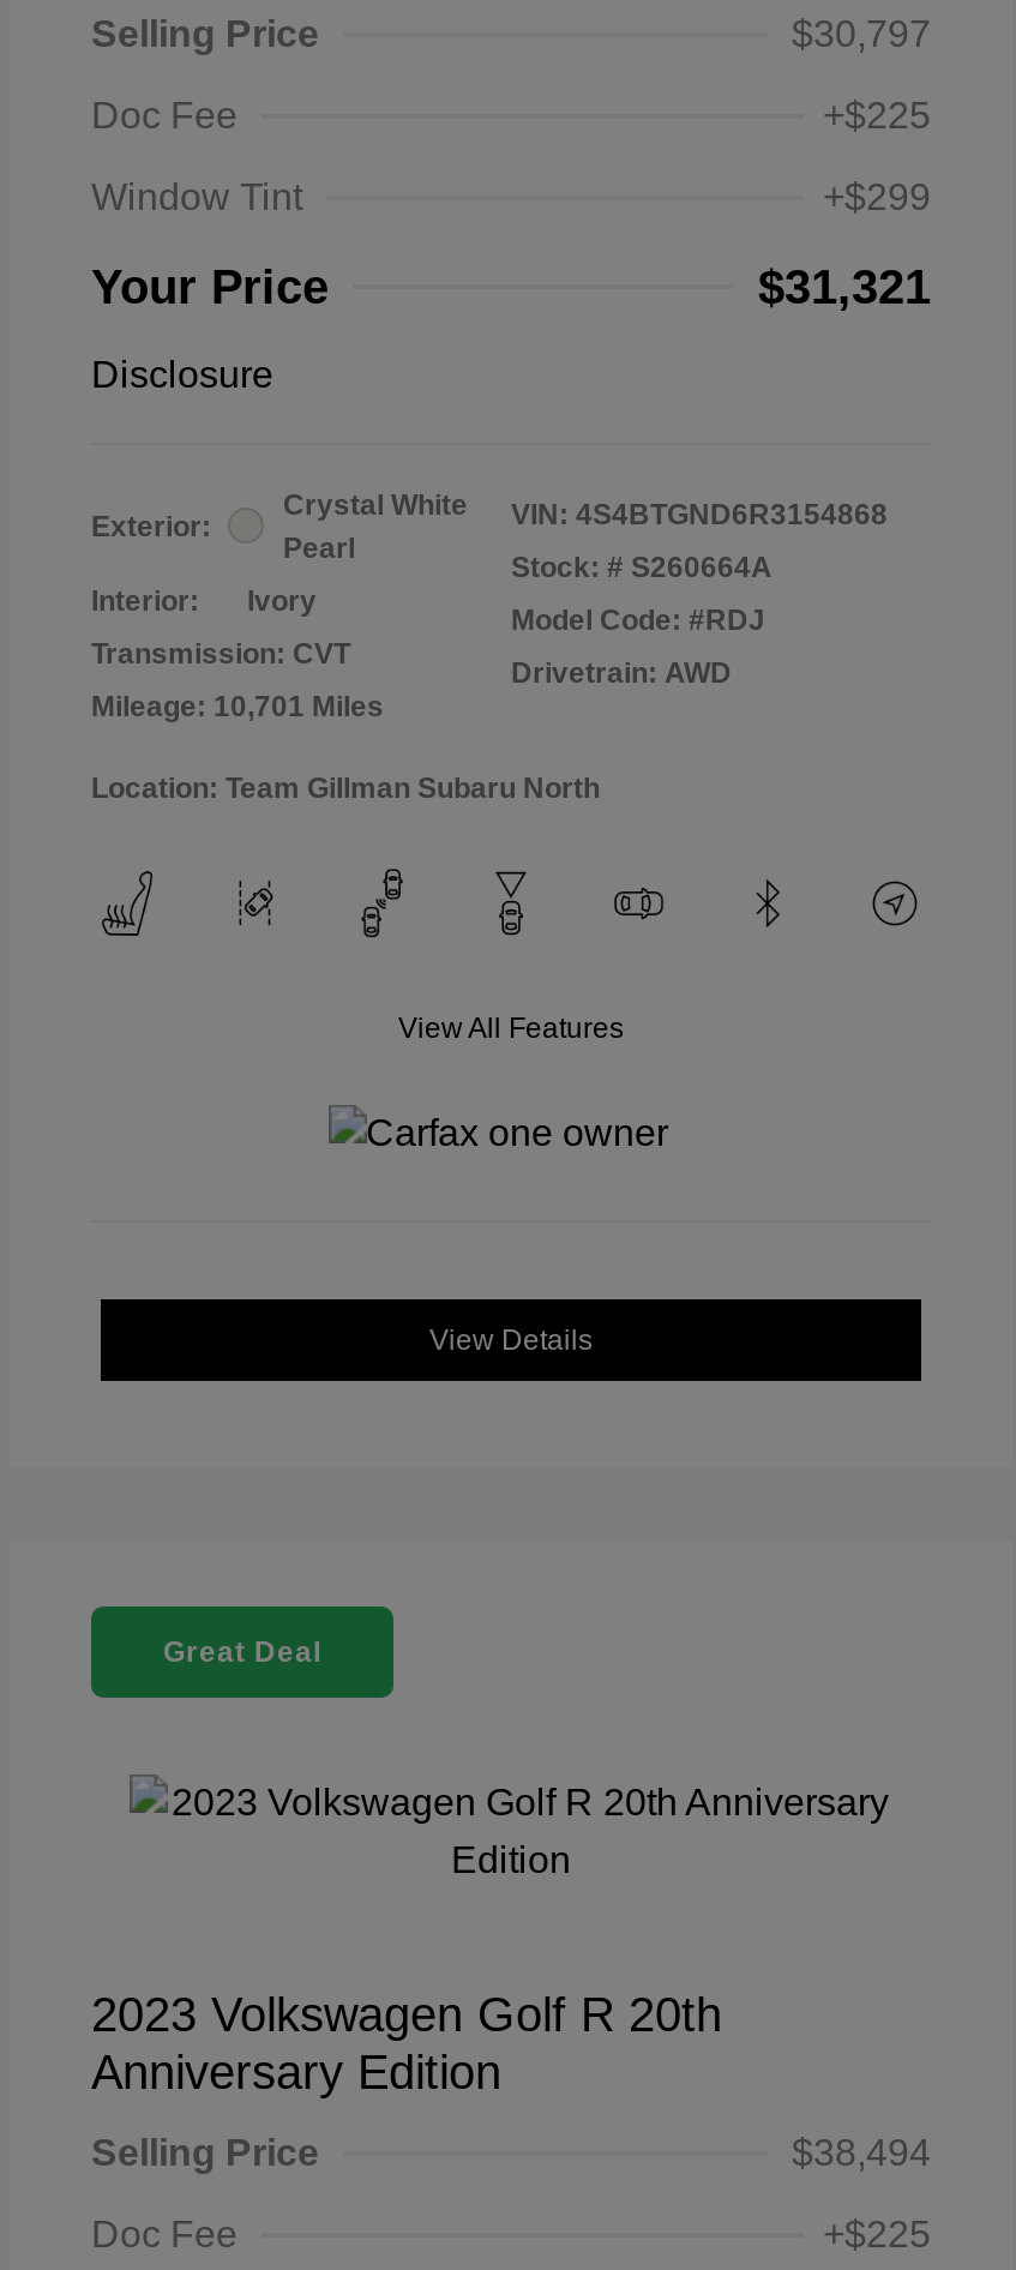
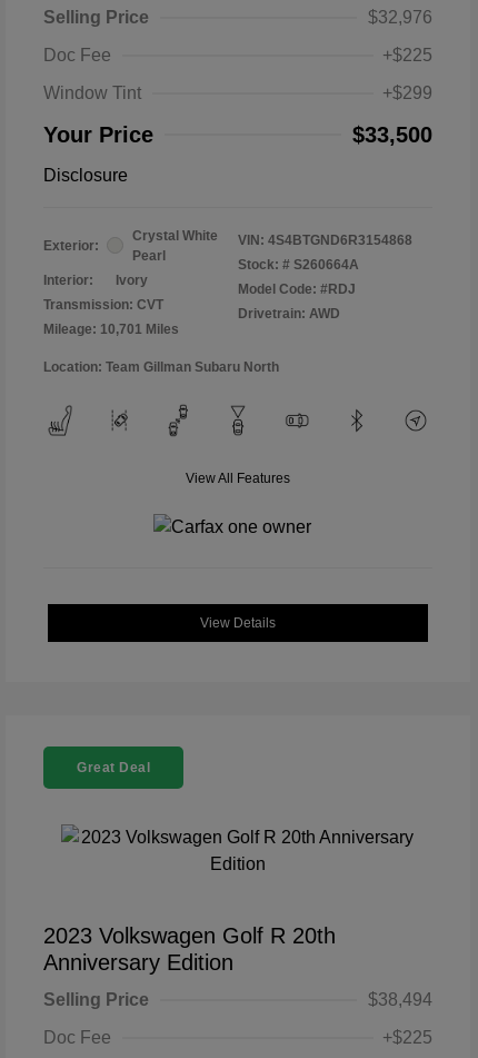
[792,13,931,54] $30,797 -> [368,8,432,27] $32,976
[758,260,931,313] $31,321 -> [352,122,432,147] $33,500

